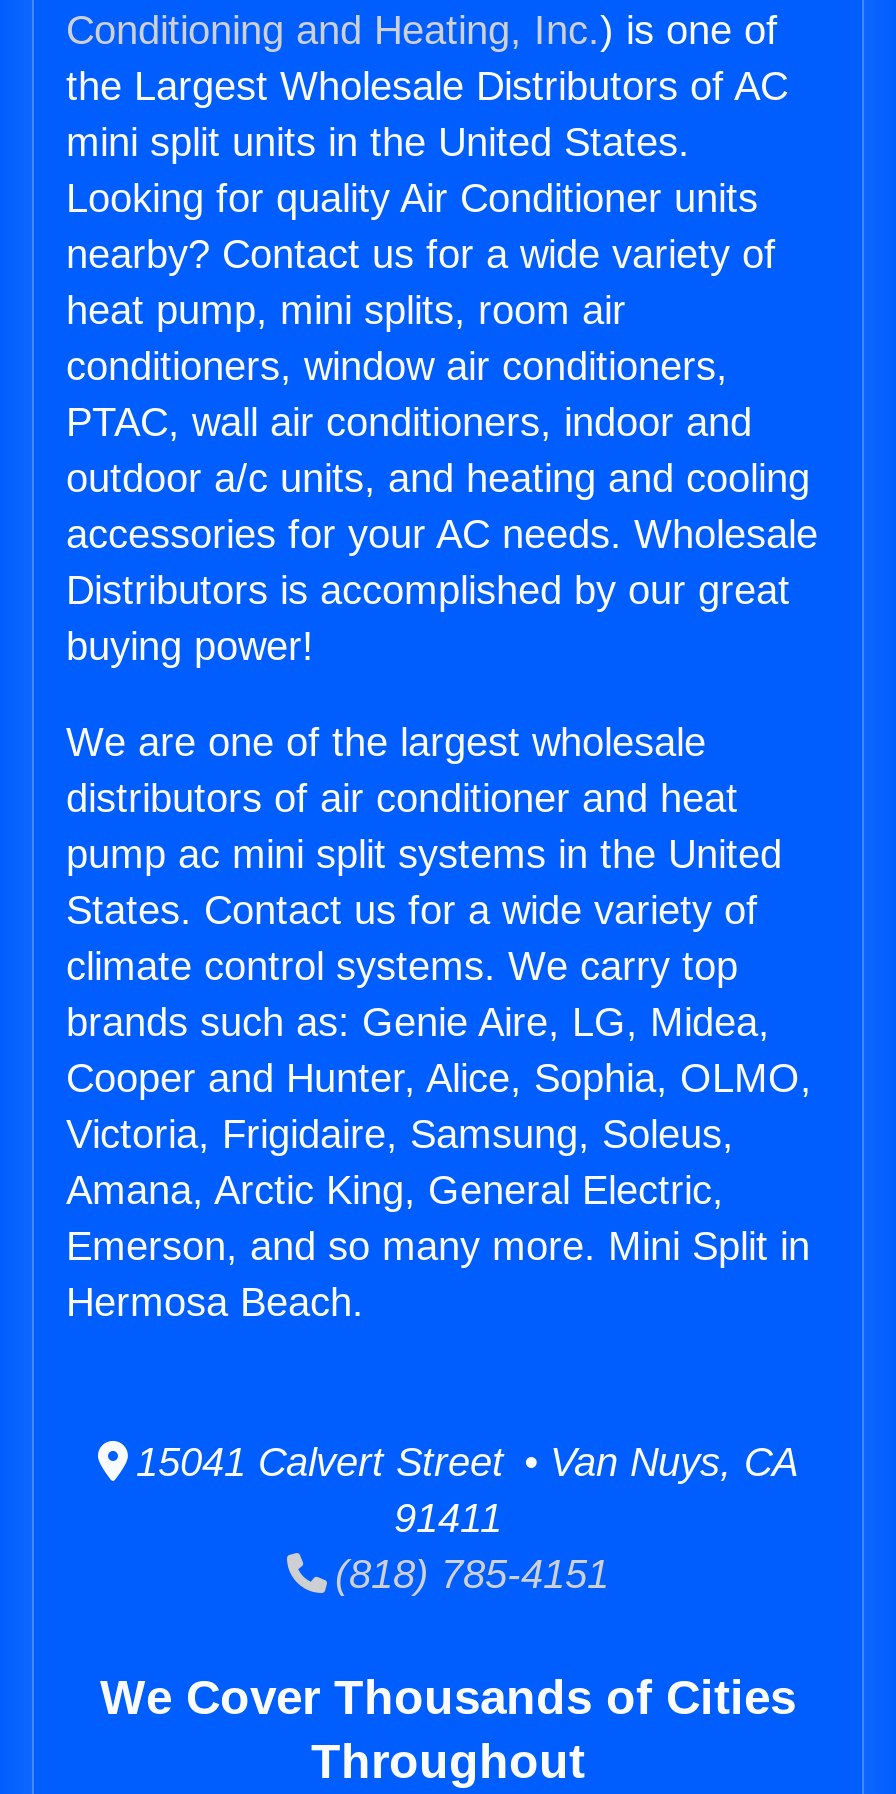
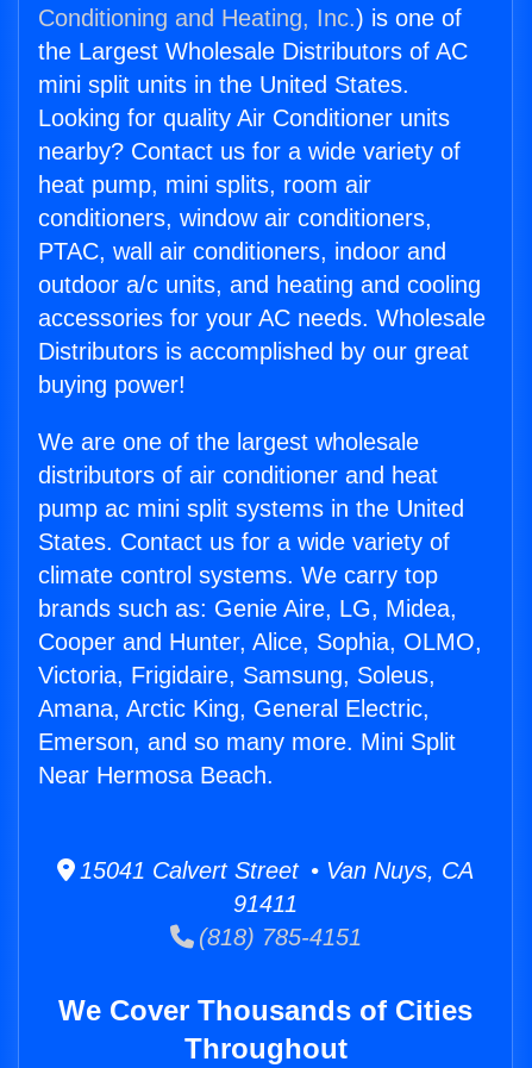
[66,1224,810,1324] Emerson, and so many more. Mini Split in | Hermosa Beach. -> [38,729,456,788] Emerson, and so many more. Mini Split | Near Hermosa Beach.

